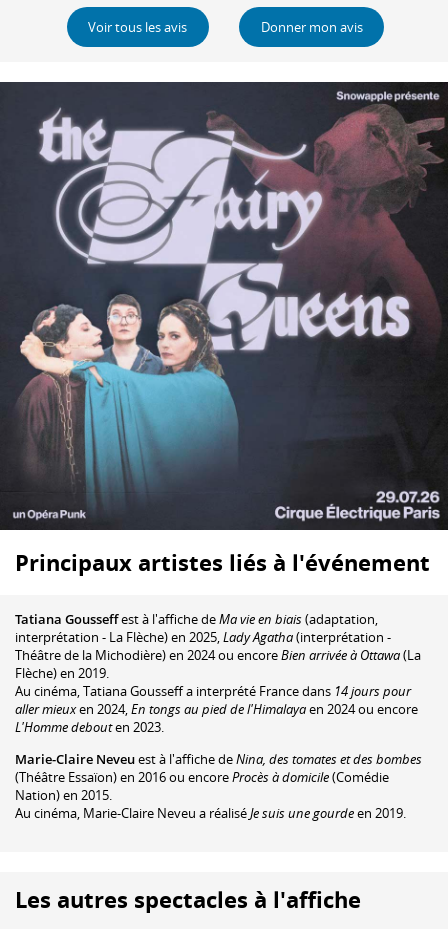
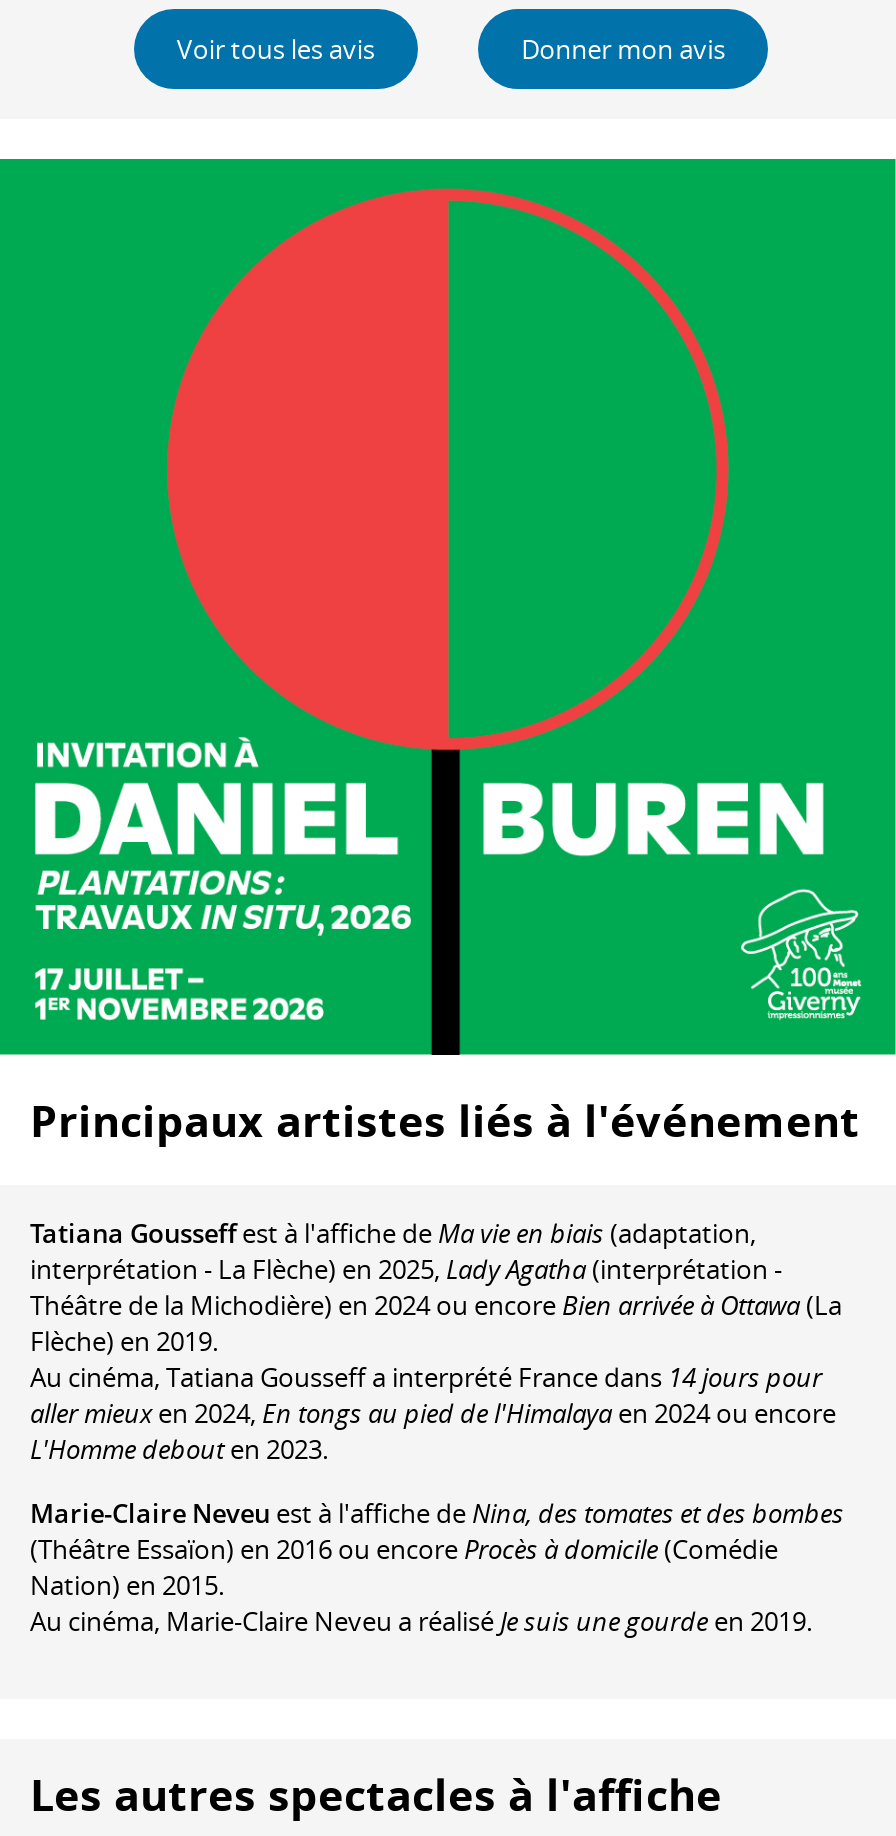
[3,81,445,531] [image] -> [6,157,890,1057] [image]

